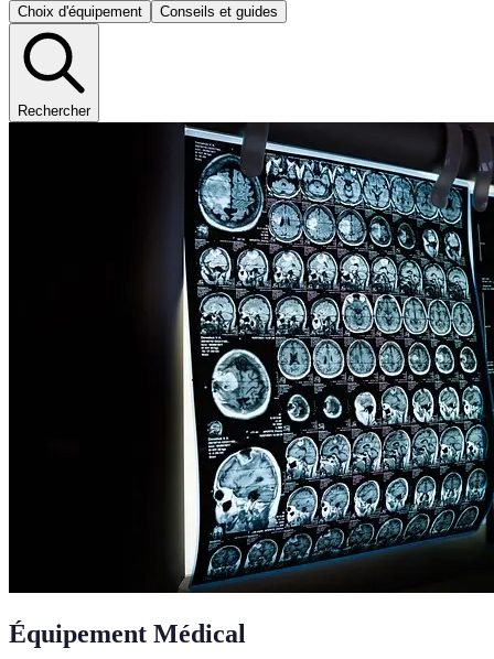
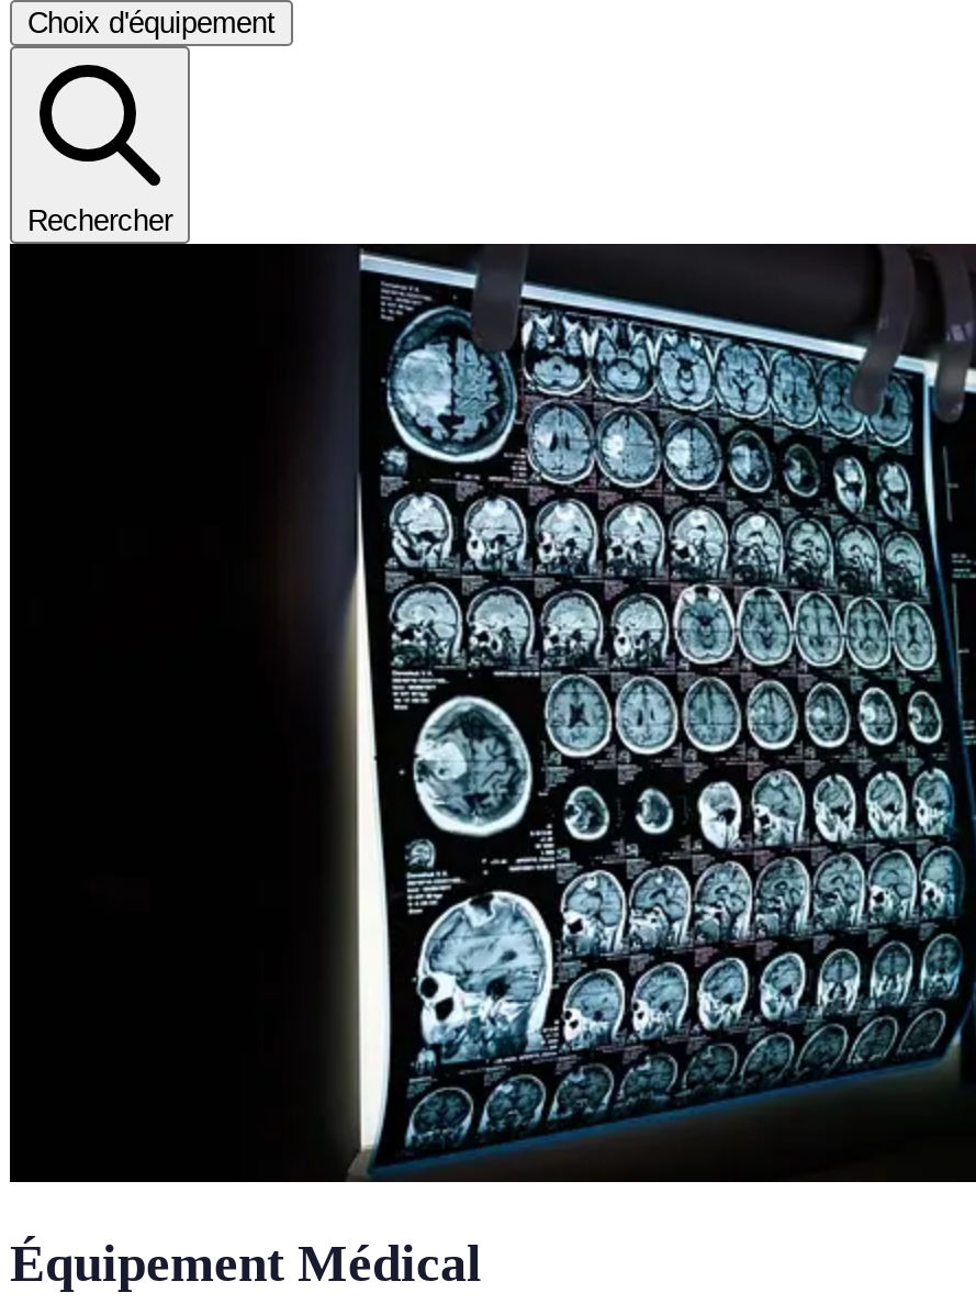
[160,3,278,20] Conseils et guides -> none

